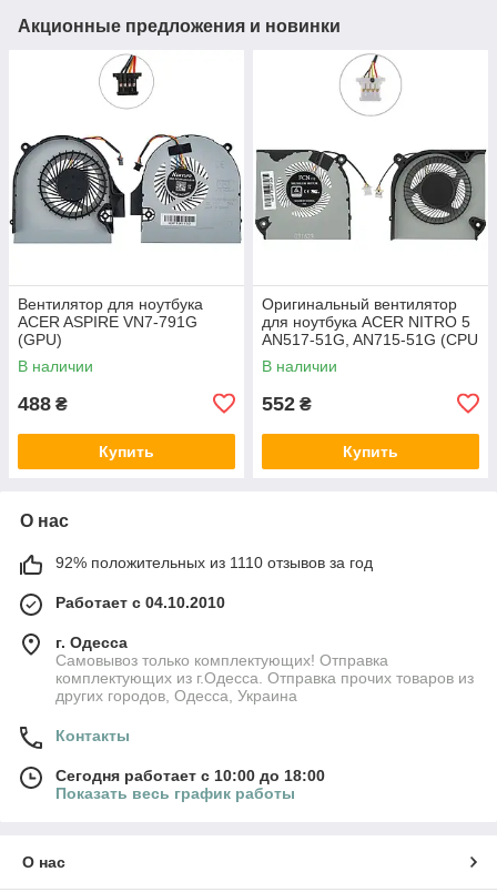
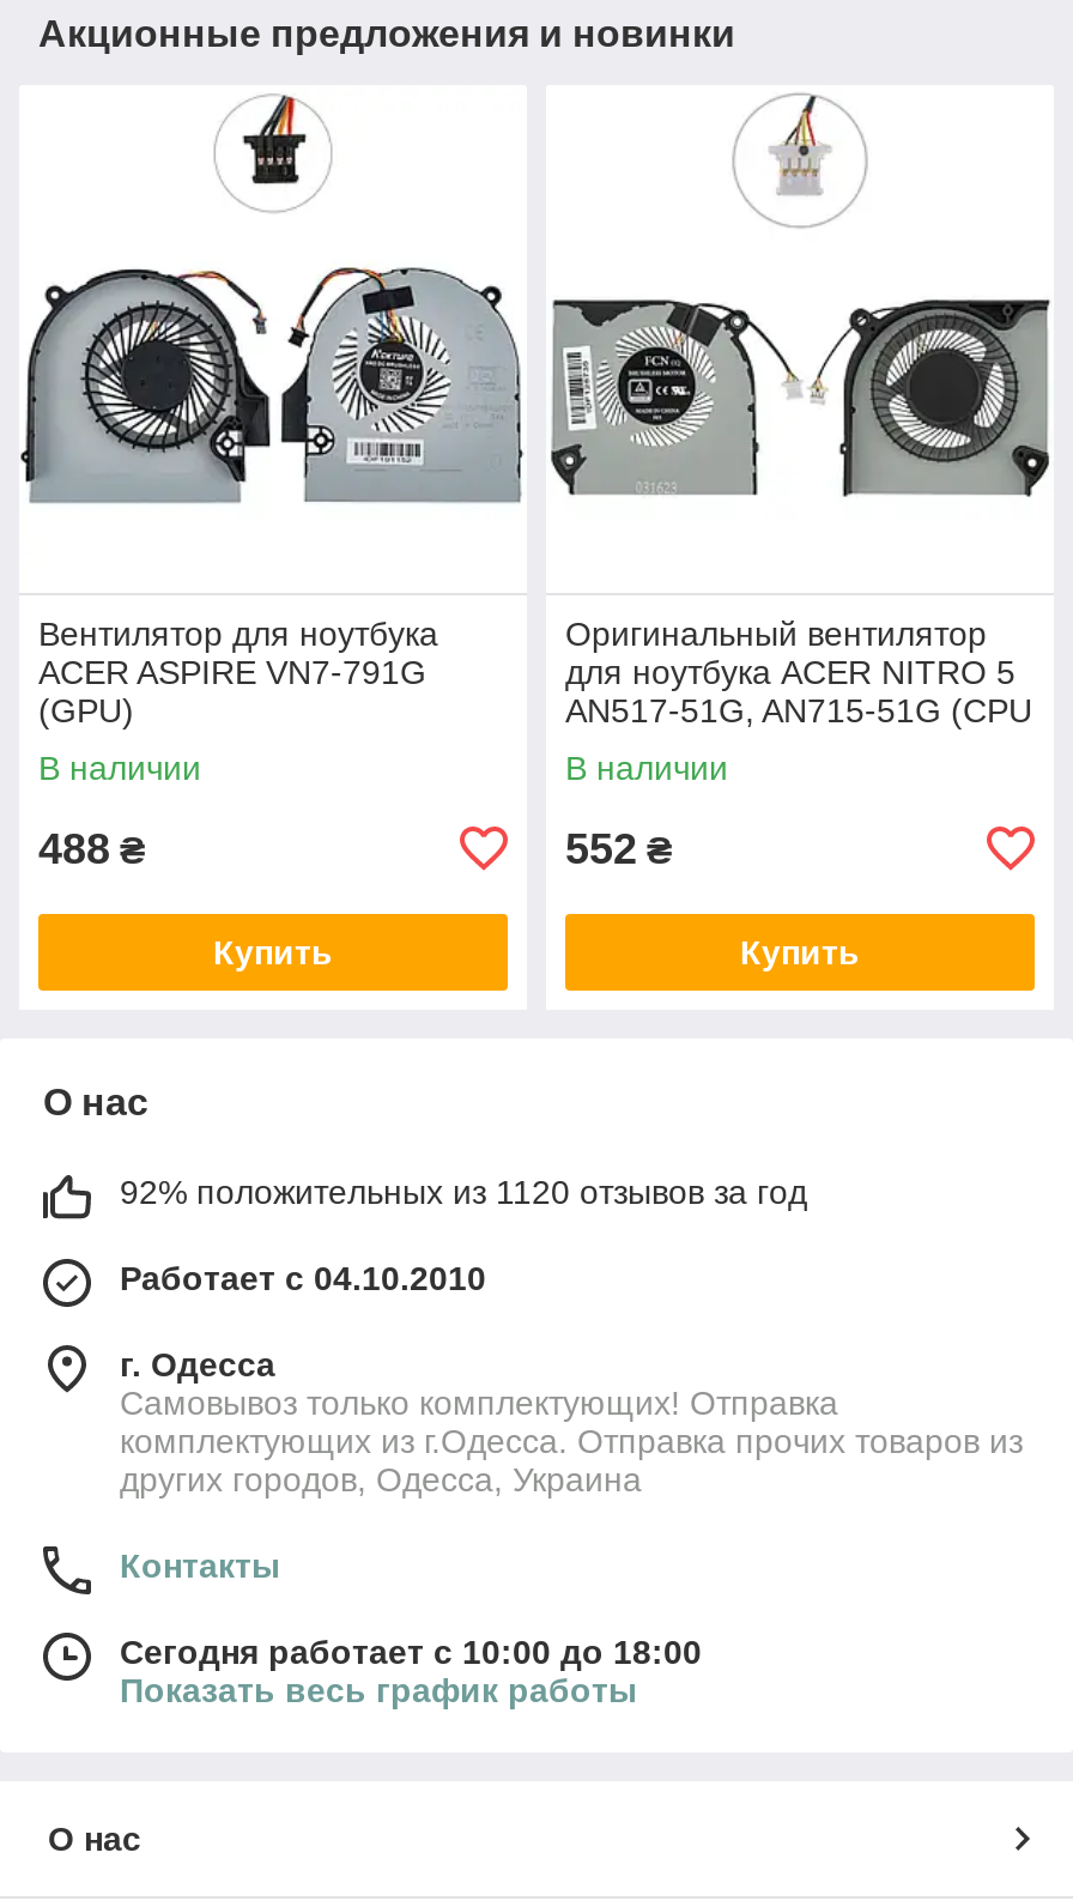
[55,553,373,571] 92% положительных из 1110 отзывов за год -> [120,1172,807,1211] 92% положительных из 1120 отзывов за год

